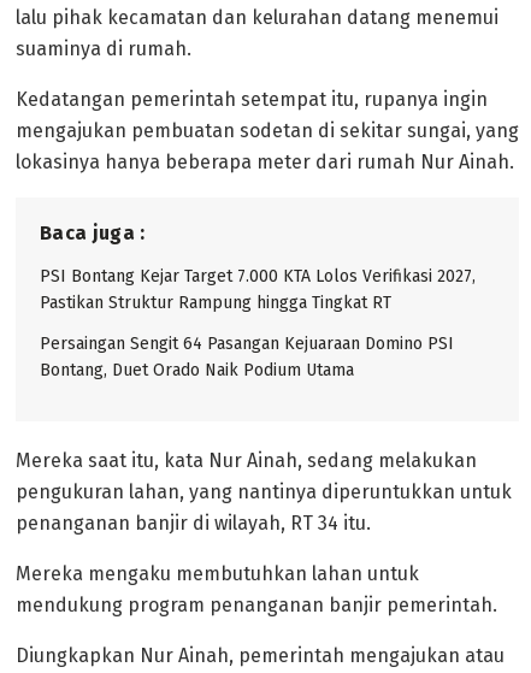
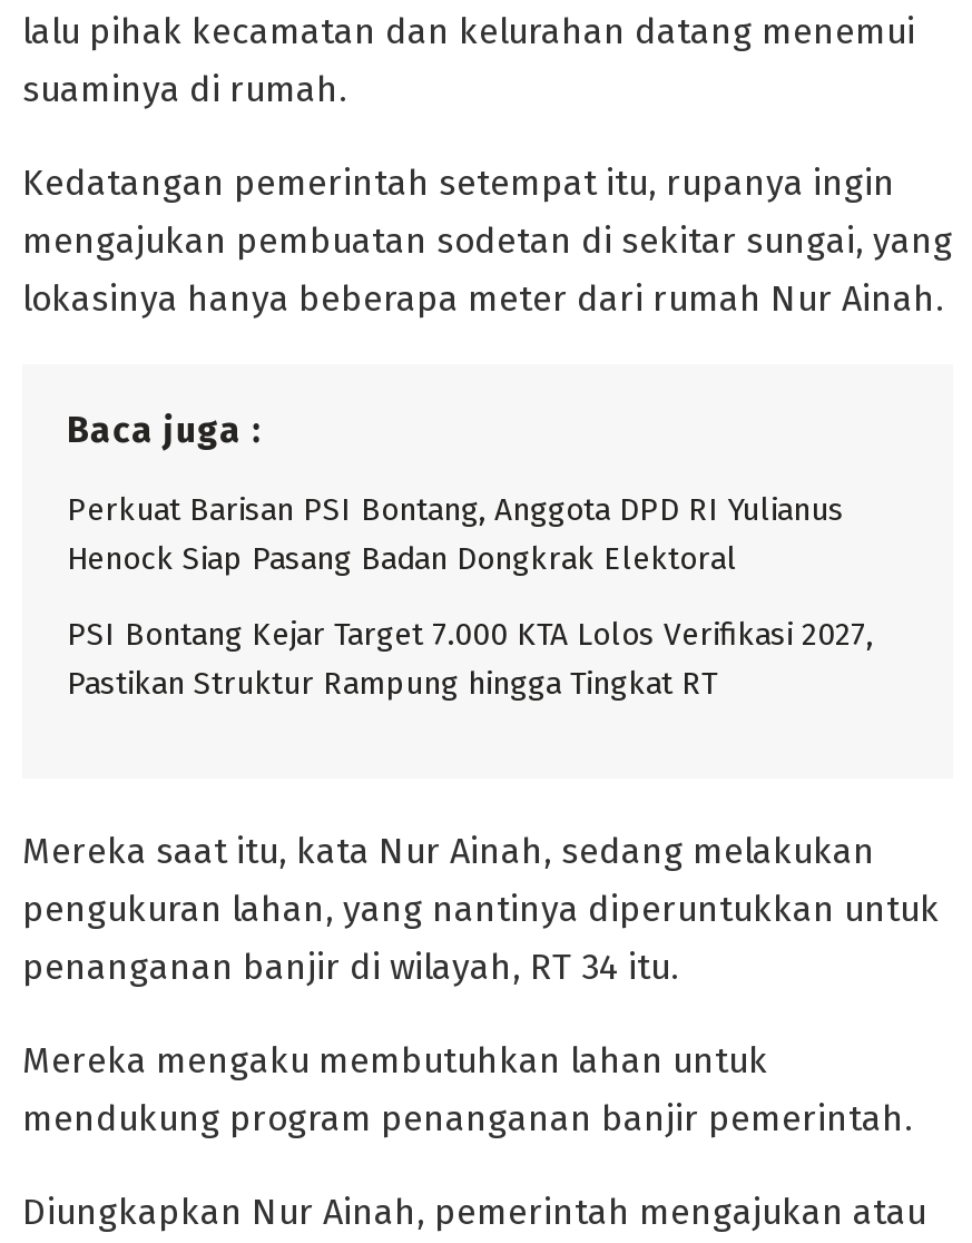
none -> [67,491,844,578] Perkuat Barisan PSI Bontang, Anggota DPD RI Yulianus | Henock Siap Pasang Badan Dongkrak Elektoral
moved [40,266,476,313] -> [67,616,873,703]: PSI Bontang Kejar Target 7.000 KTA Lolos Verifikasi 2027, | Pastikan Struktur Rampung hingga Tingkat RT
[40,333,454,380] Persaingan Sengit 64 Pasangan Kejuaraan Domino PSI | Bontang, Duet Orado Naik Podium Utama -> none

